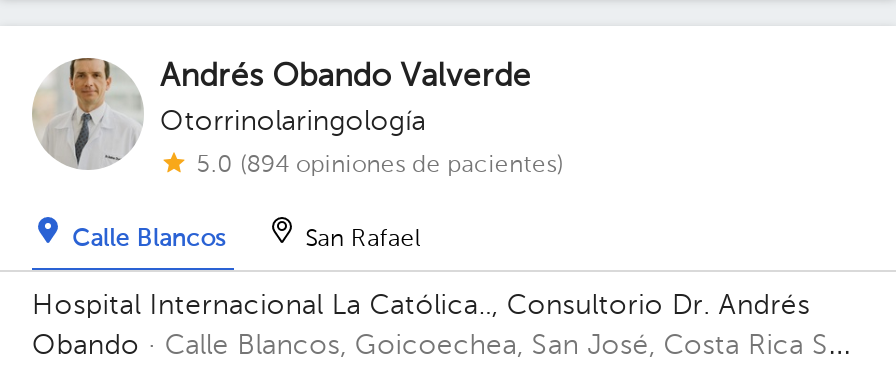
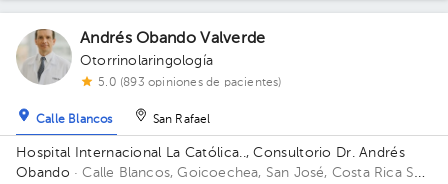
[196,154,563,178] 5.0 (894 opiniones de pacientes) -> [98,77,282,89] 5.0 (893 opiniones de pacientes)

